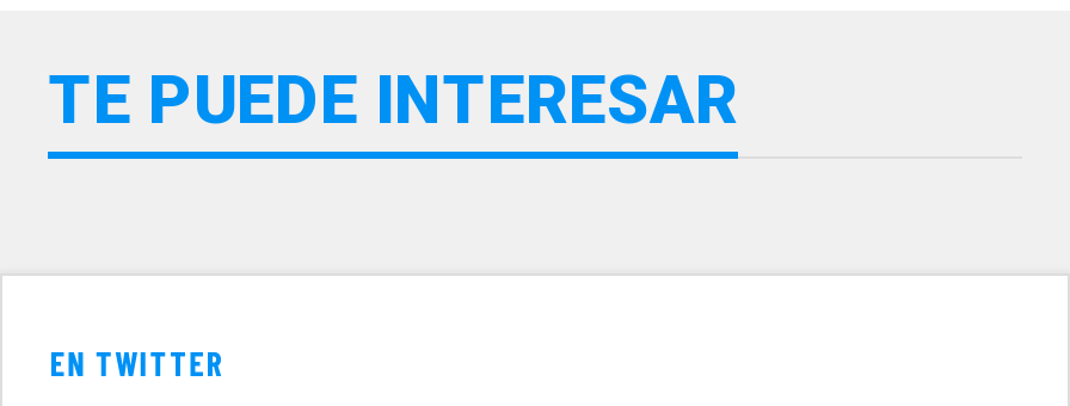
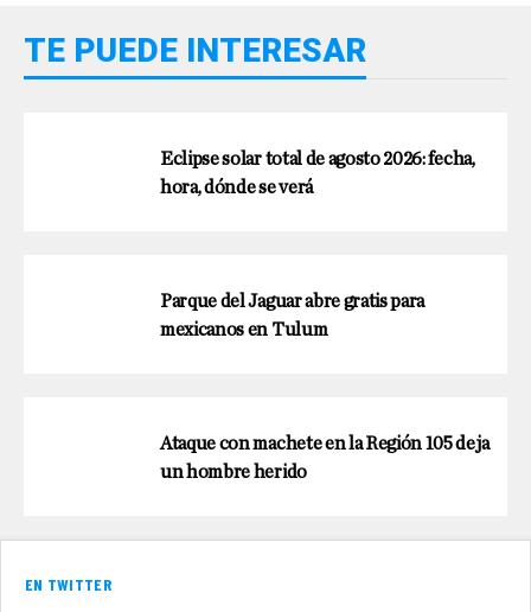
none -> [160,149,475,197] Eclipse solar total de agosto 2026: fecha, | hora, dónde se verá
none -> [160,291,424,339] Parque del Jaguar abre gratis para | mexicanos en Tulum
none -> [160,434,489,481] Ataque con machete en la Región 105 deja | un hombre herido

